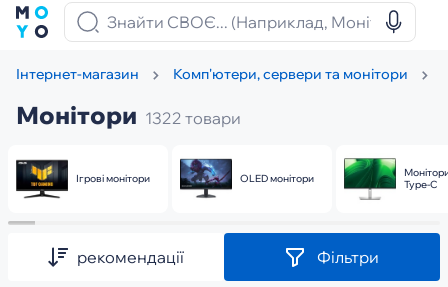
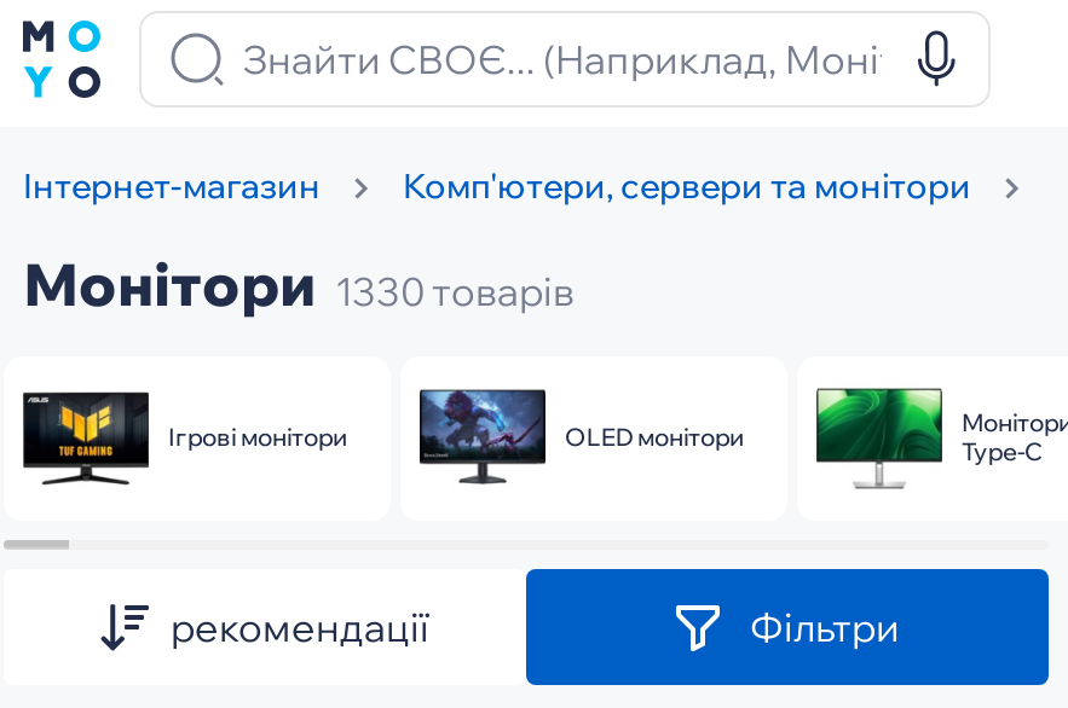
[16,100,241,130] Монітори 1322 товари -> [23,248,575,320] Монітори 1330 товарів

